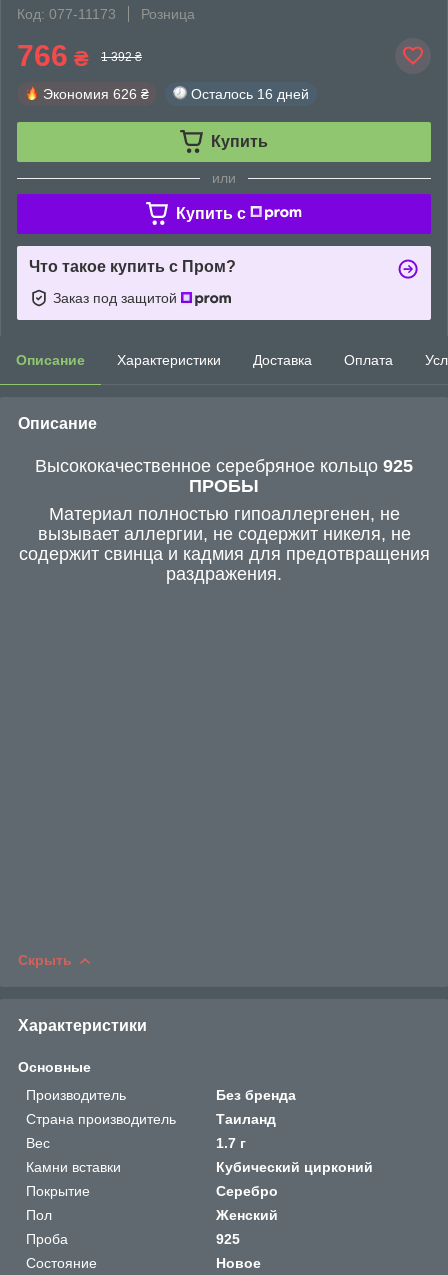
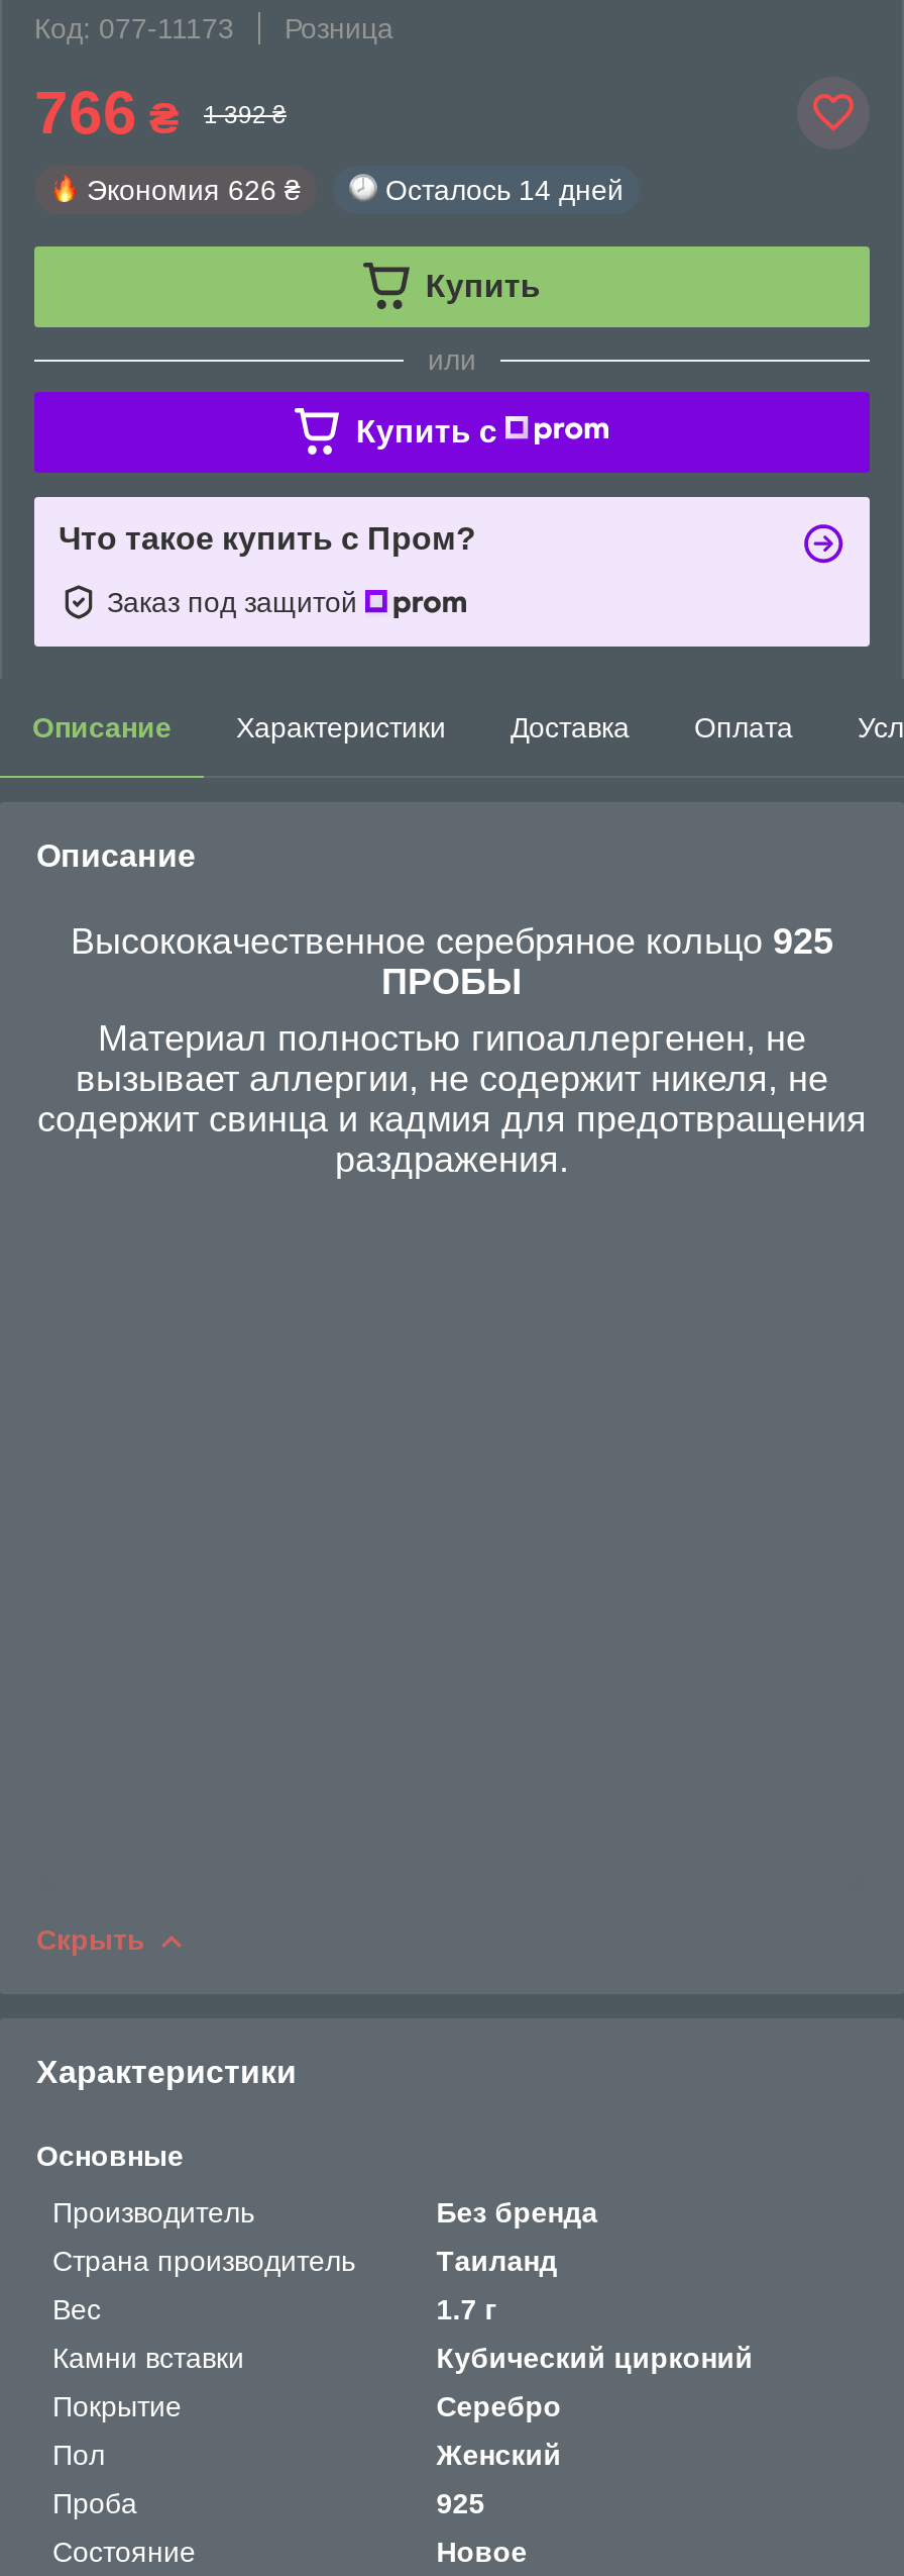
[191,86,309,102] Осталось 16 дней -> [385,173,624,206] Осталось 14 дней

